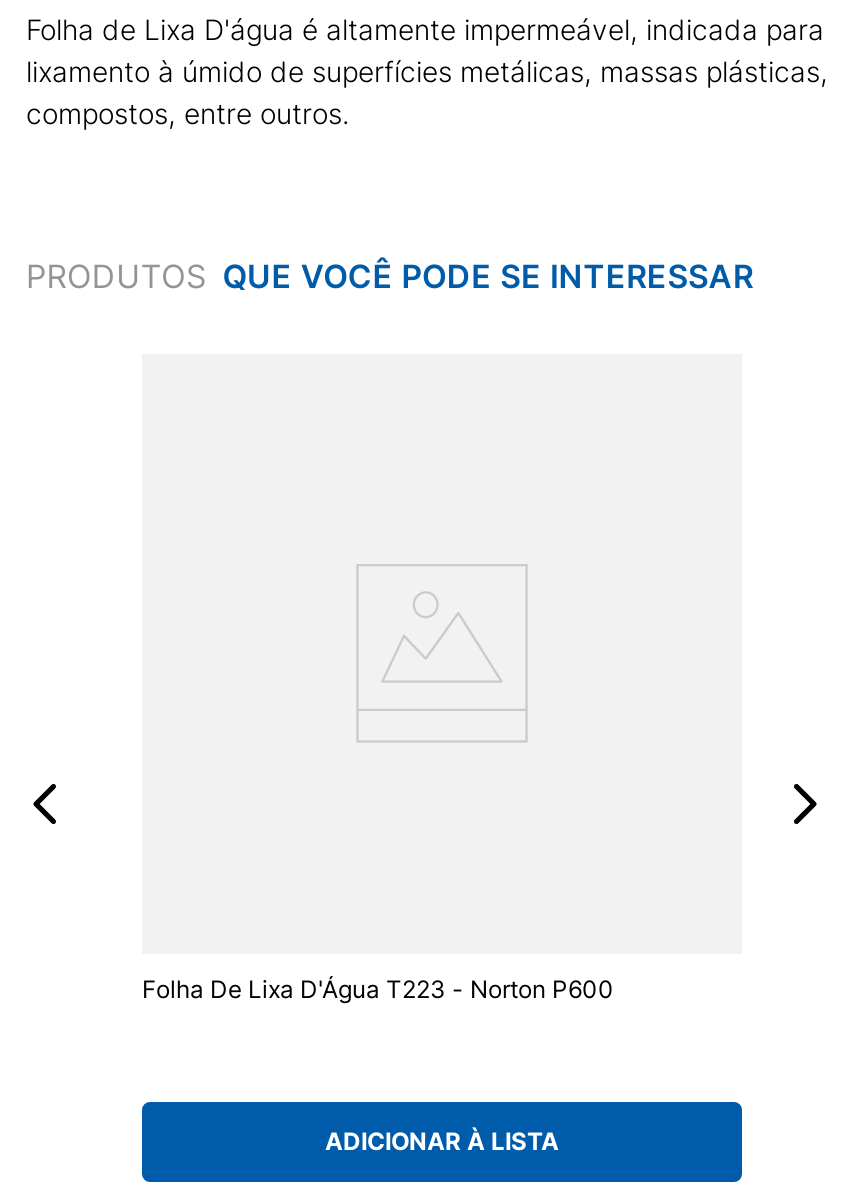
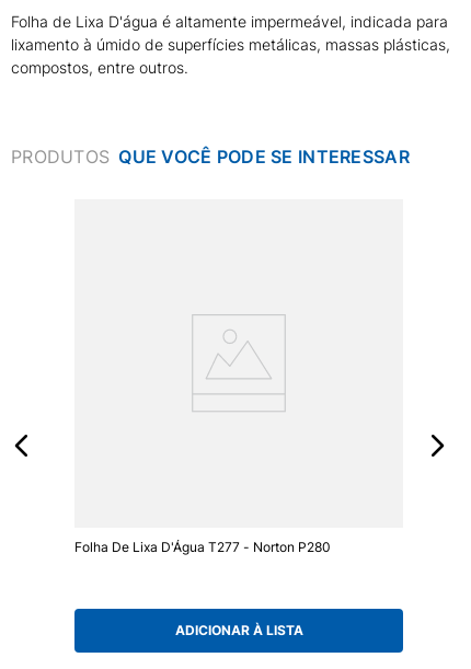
[142,973,614,1003] Folha De Lixa D'Água T223 - Norton P600 -> [74,538,331,555] Folha De Lixa D'Água T277 - Norton P280

